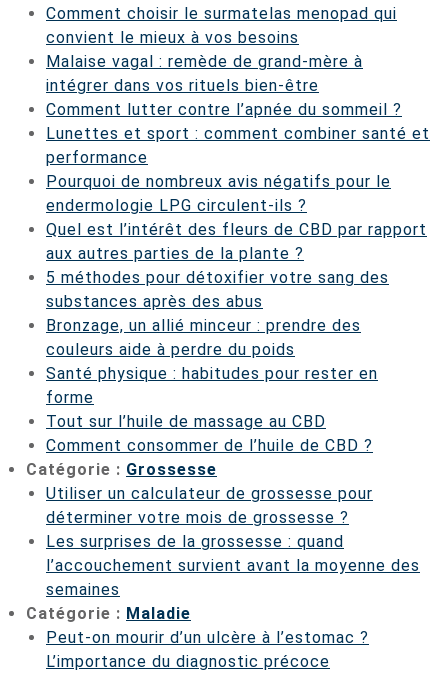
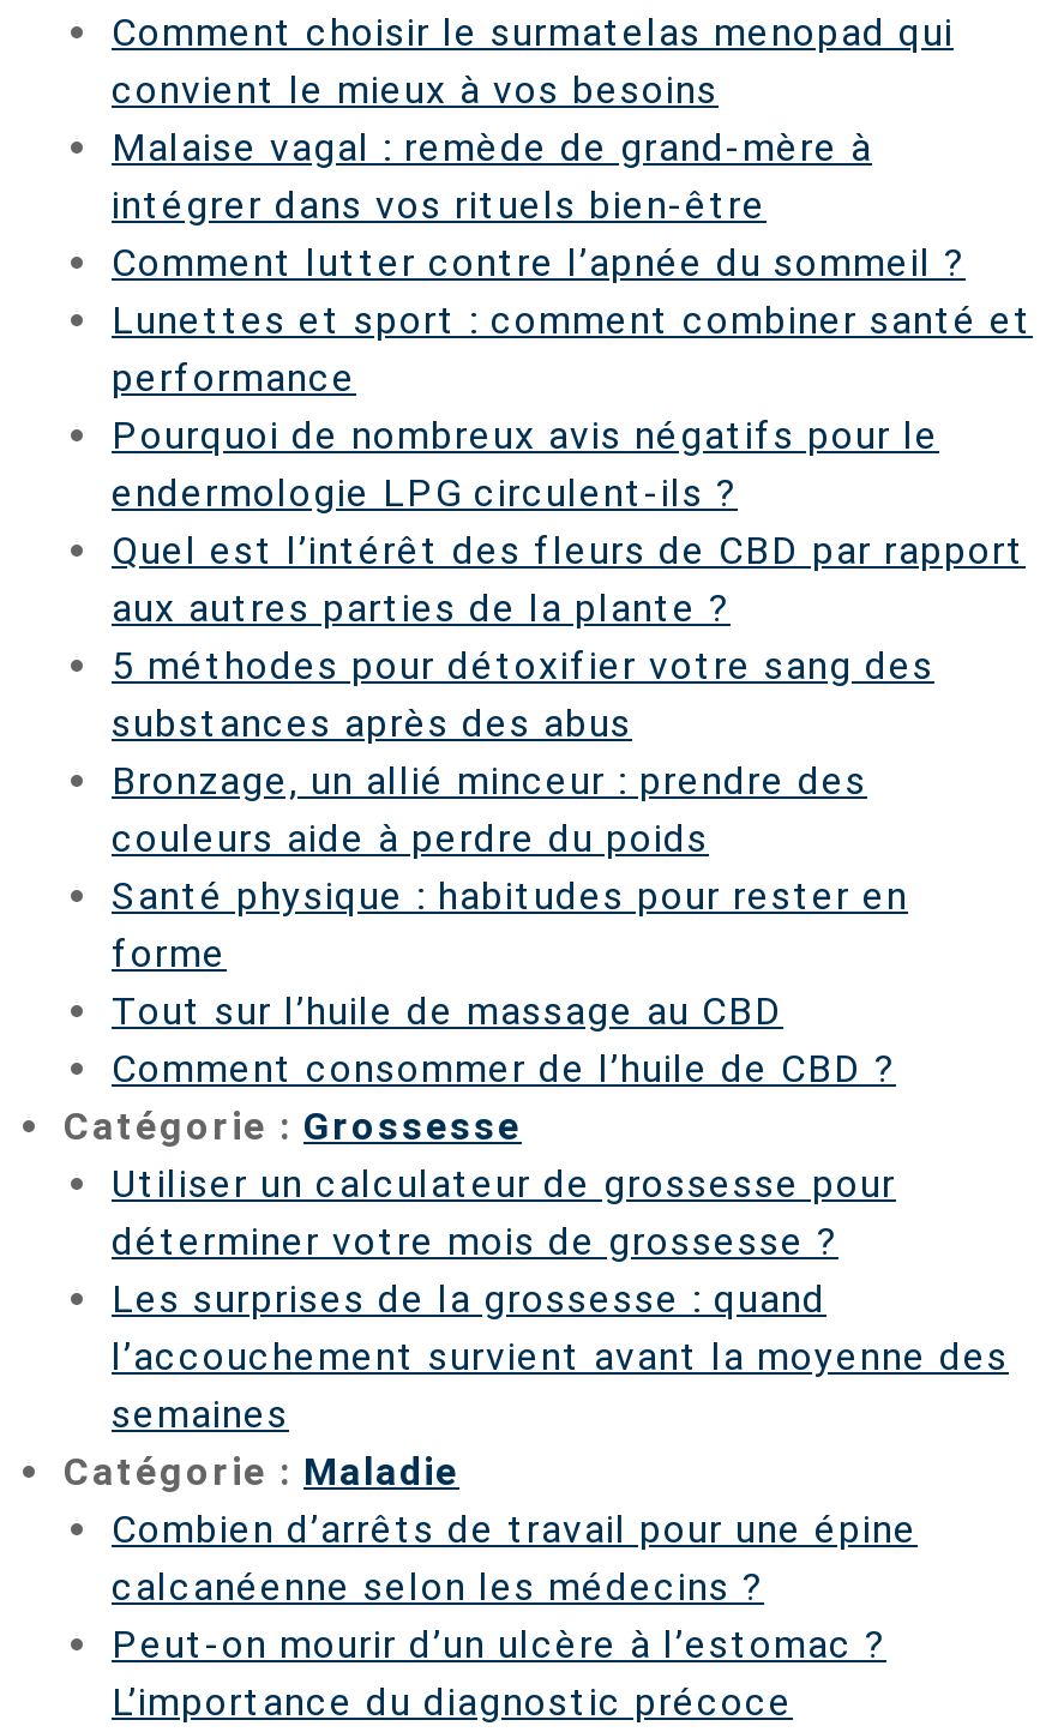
none -> [112,1506,918,1609] Combien d’arrêts de travail pour une épine | calcanéenne selon les médecins ?

